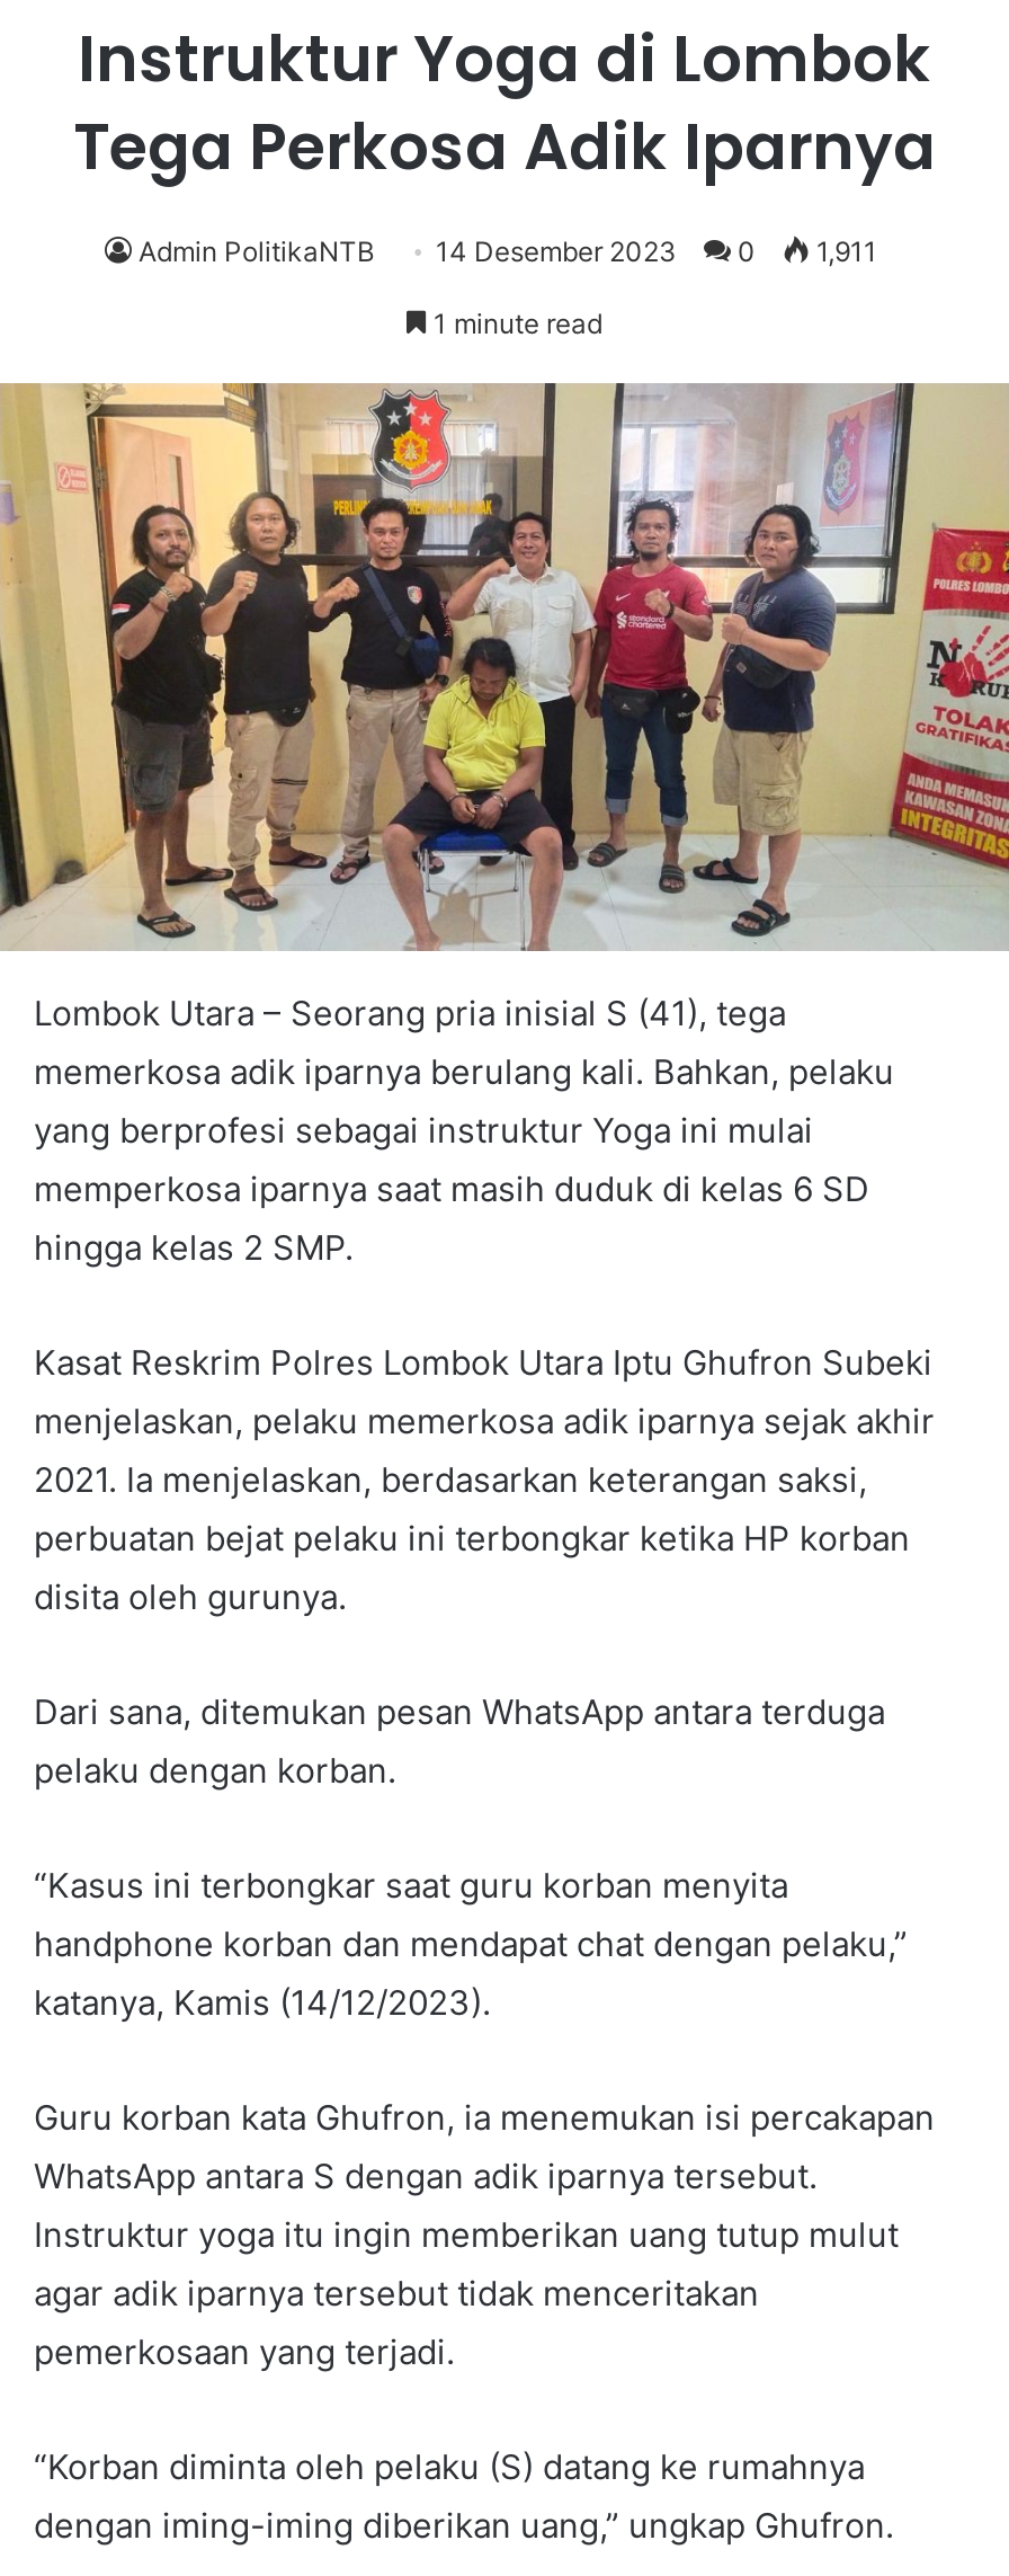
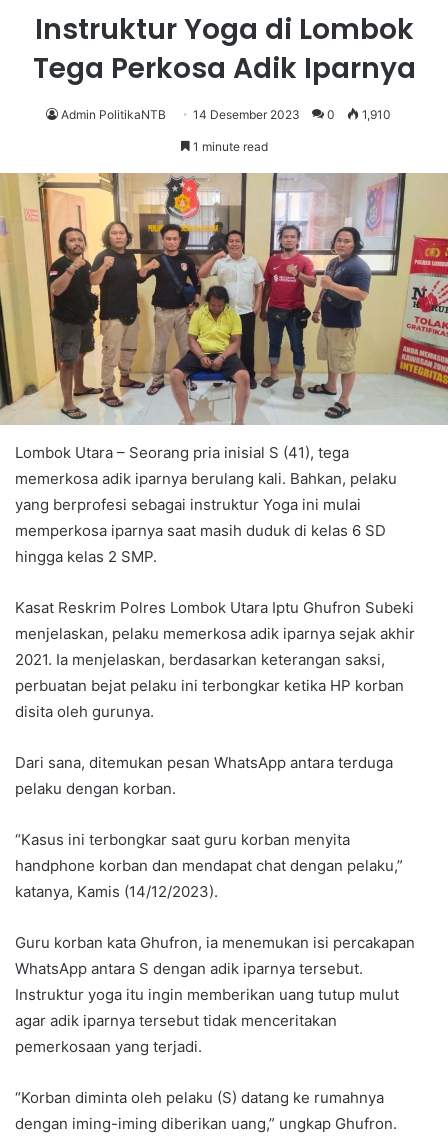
[139,234,877,268] Admin PolitikaNTB 14 Desember 2023 0 1,911 -> [60,107,390,122] Admin PolitikaNTB 14 Desember 2023 0 1,910

